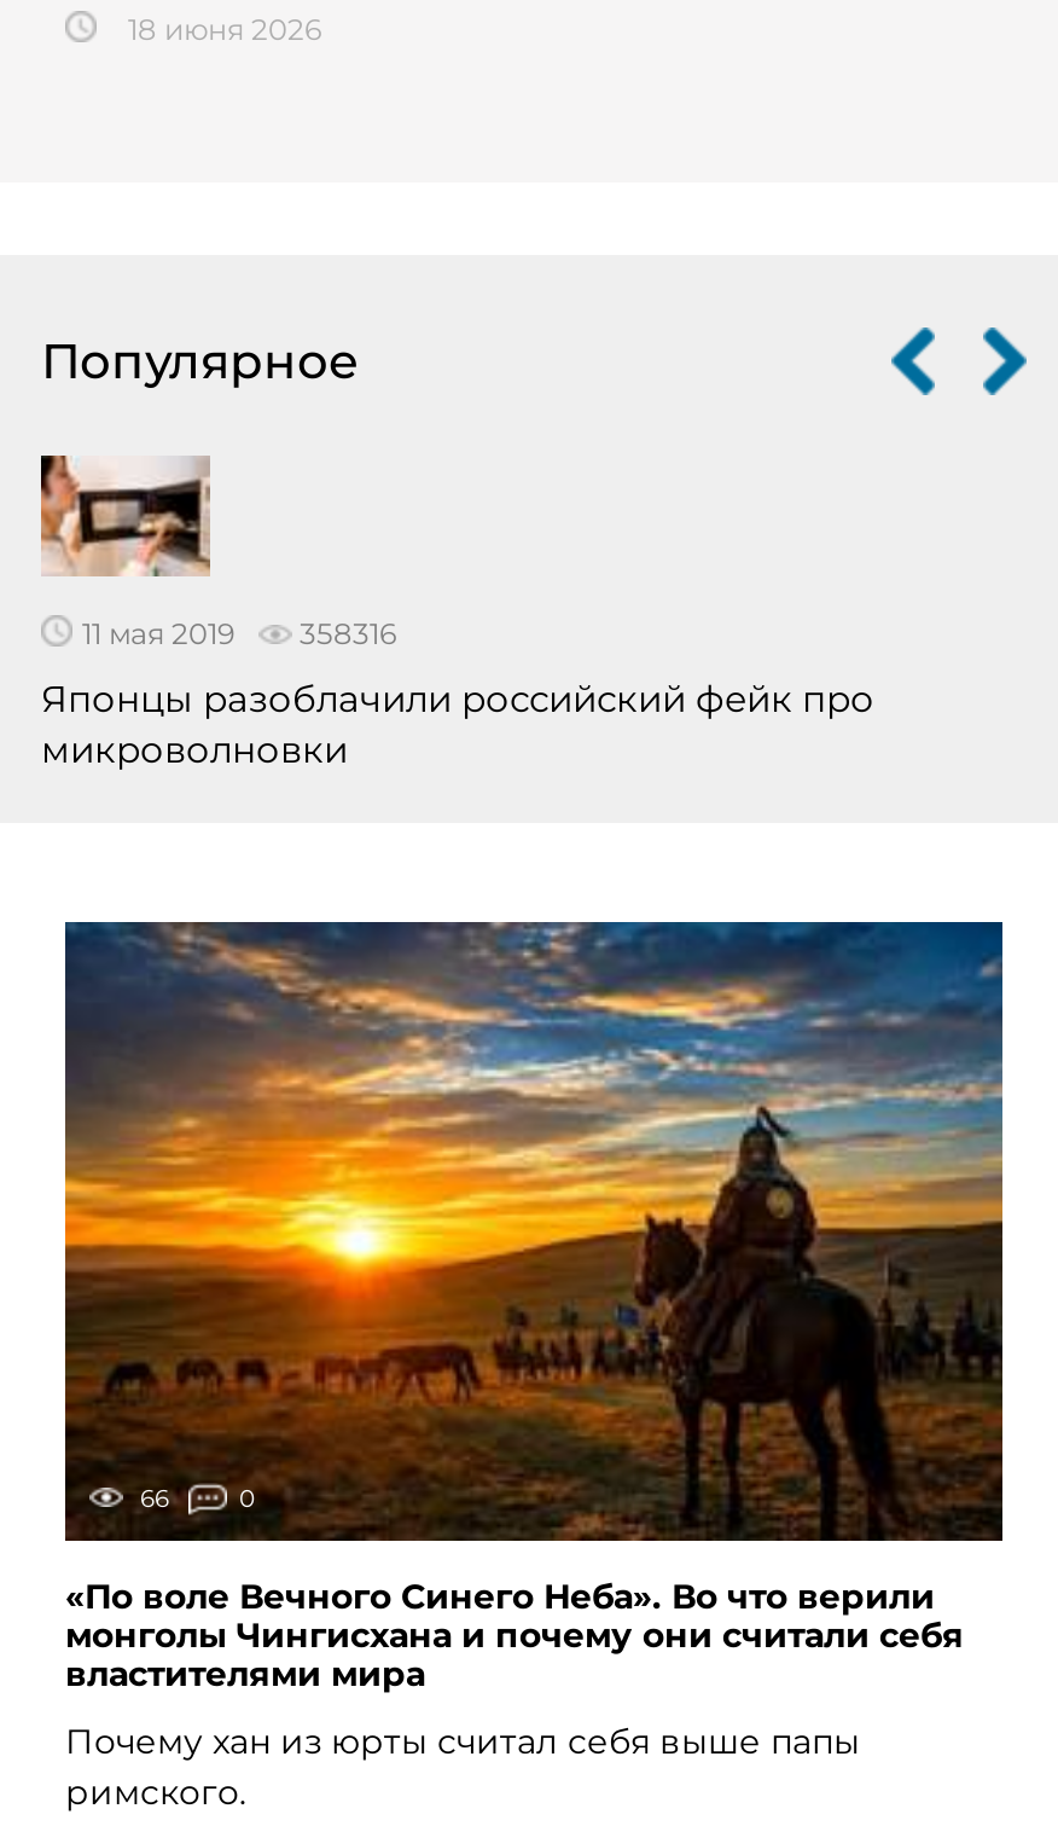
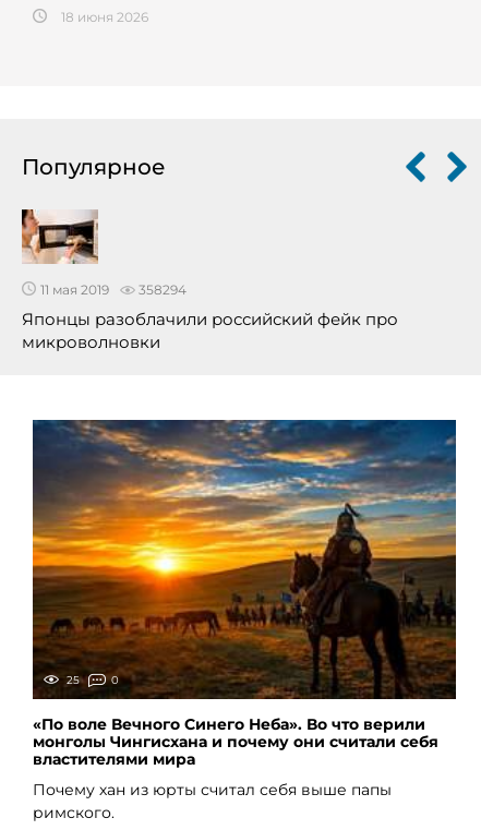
[300,614,396,651] 358316 -> [139,281,187,297] 358294
[140,1484,169,1515] 66 -> [67,673,80,688] 25

